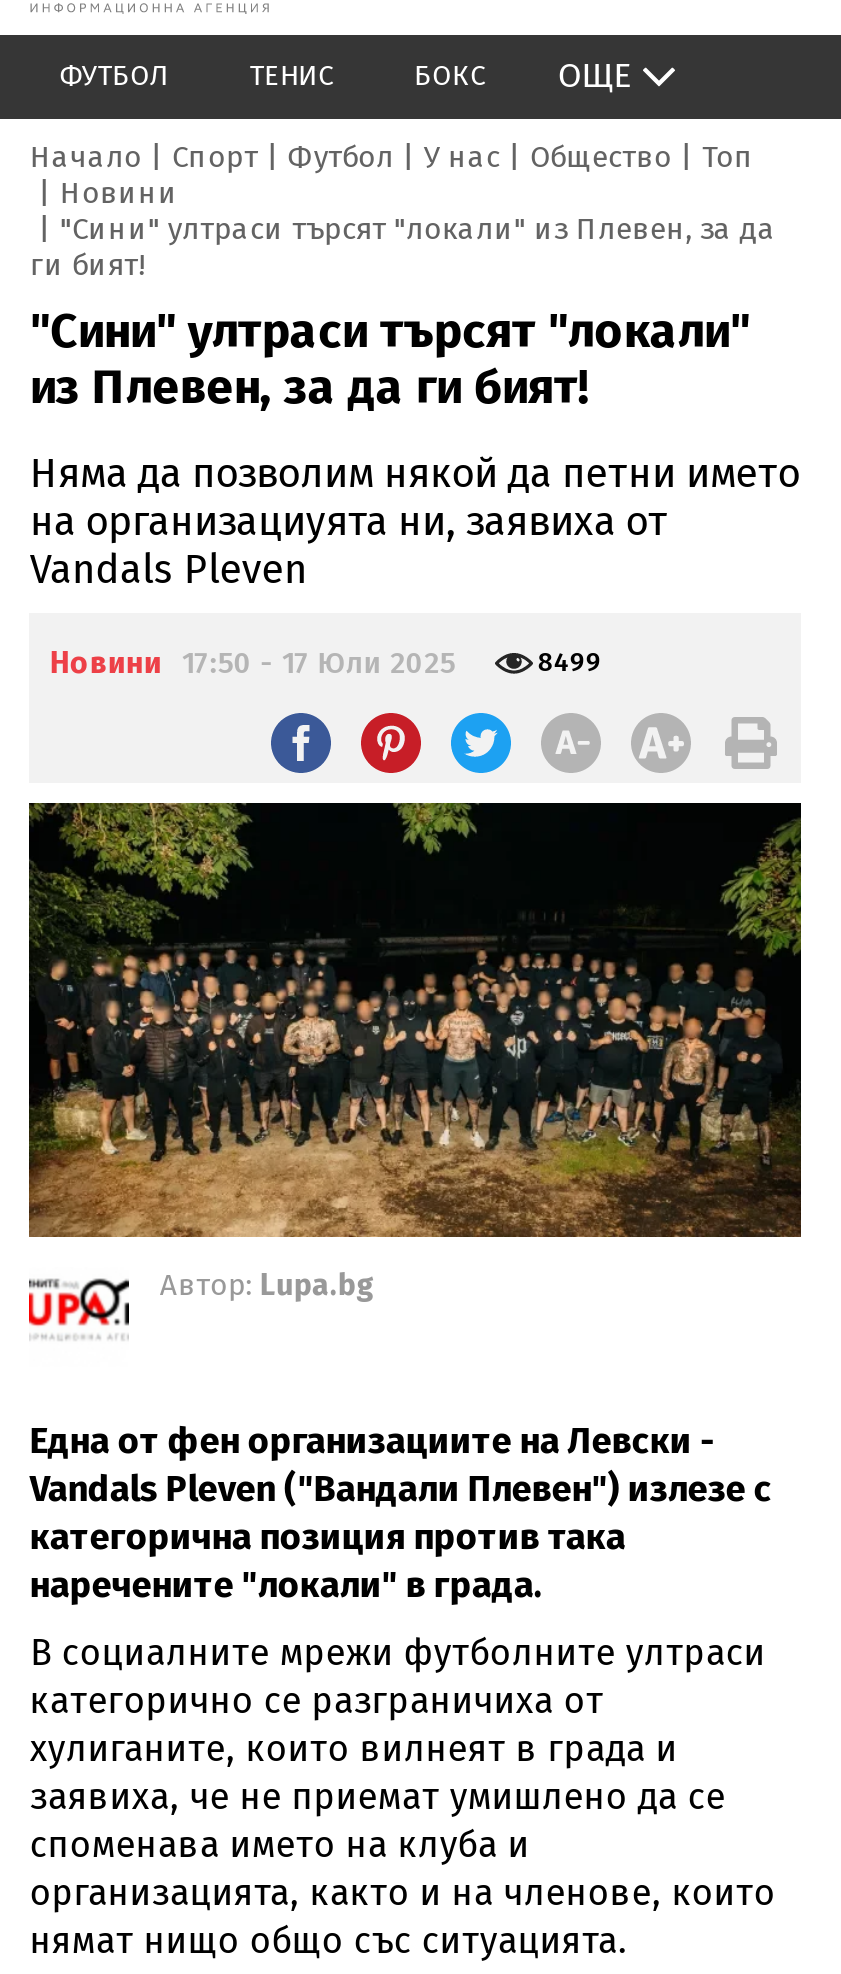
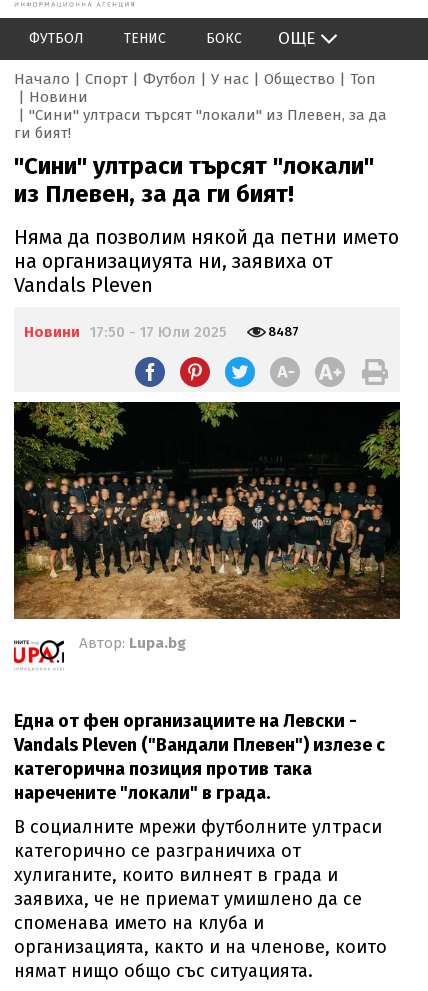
[538,647,602,677] 8499 -> [268,324,299,339] 8487

